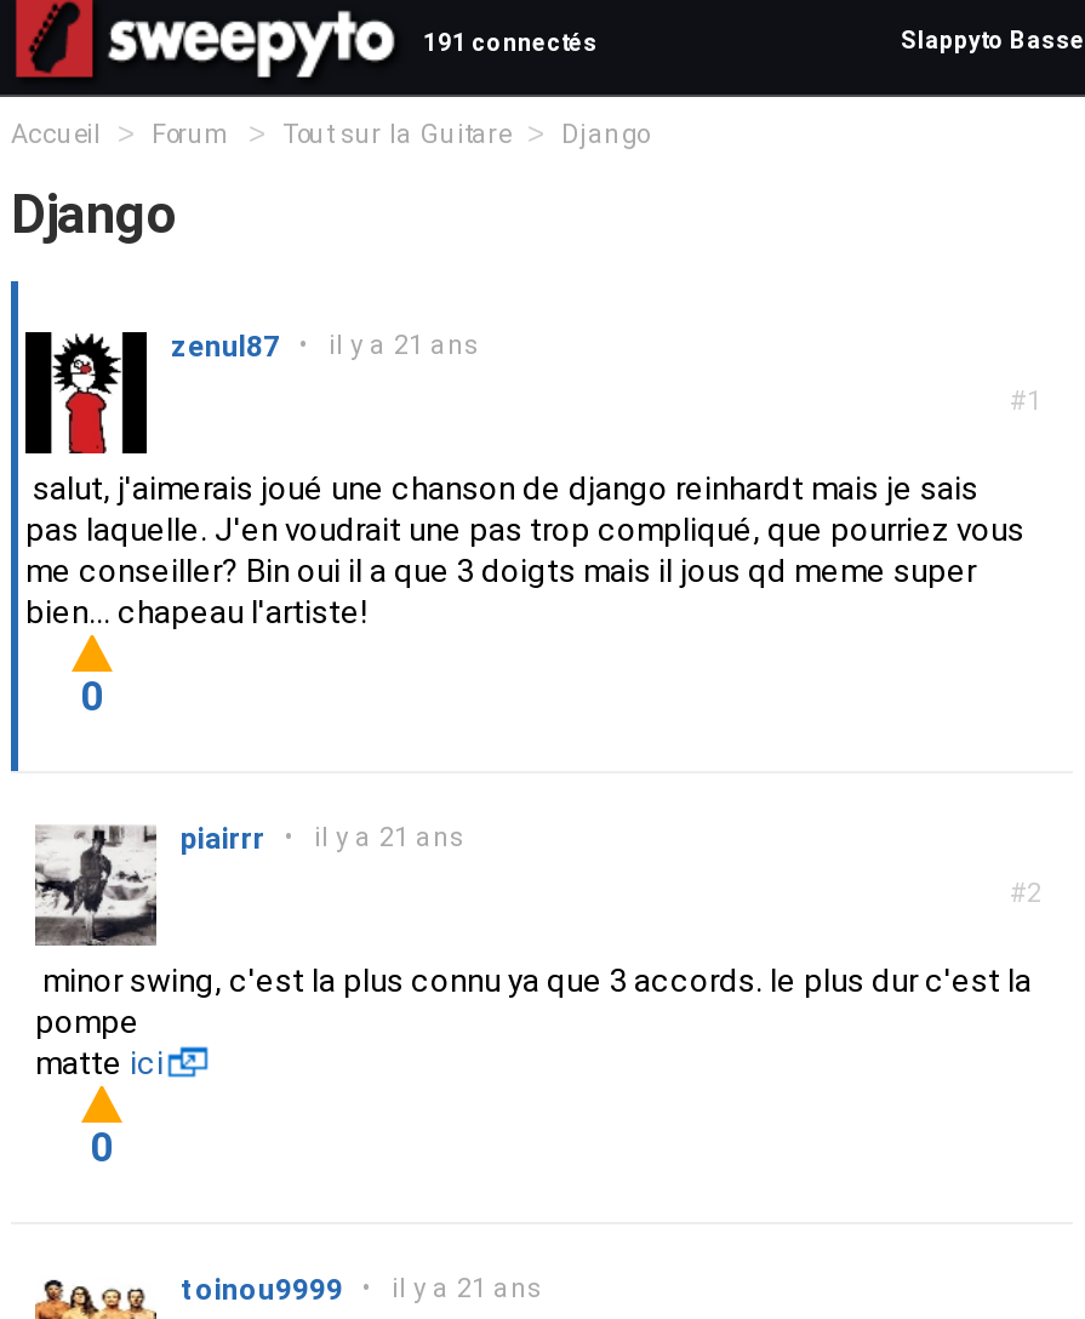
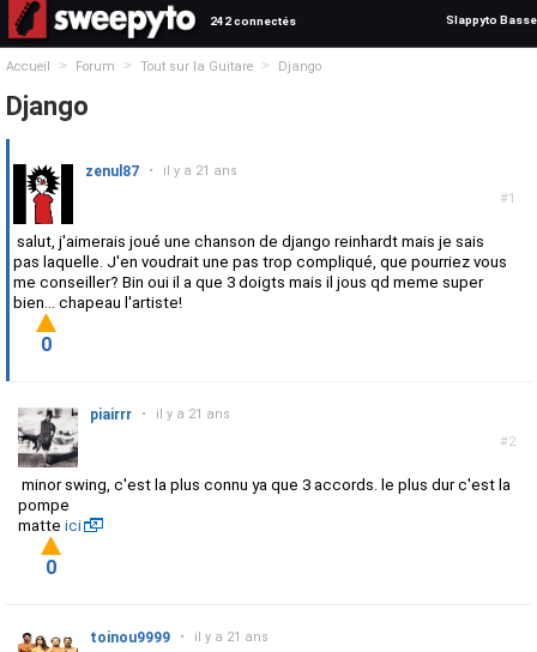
[423,29,598,56] 191 connectés -> [210,14,296,28] 242 connectés

